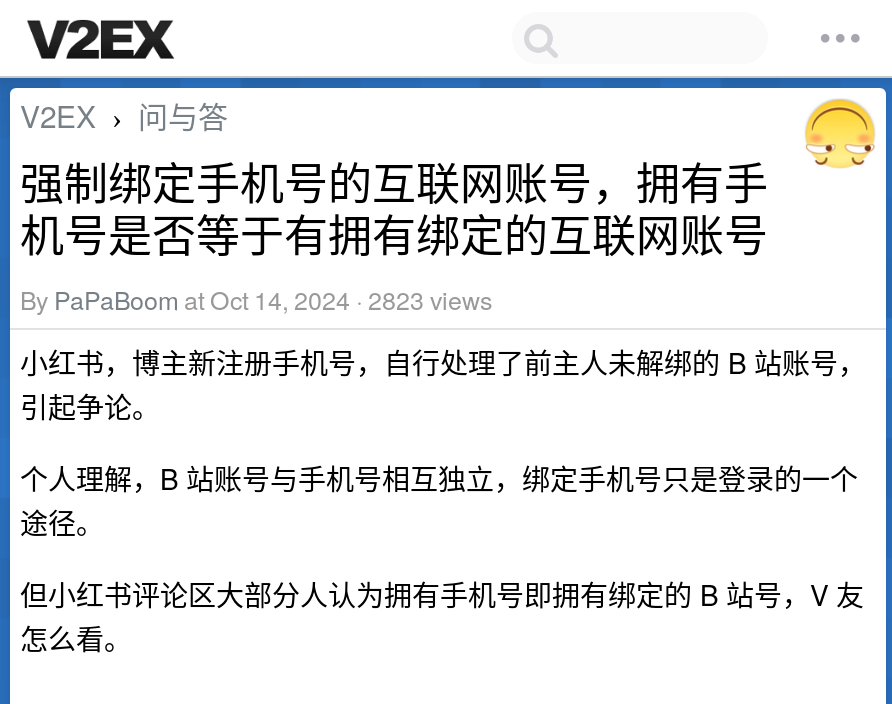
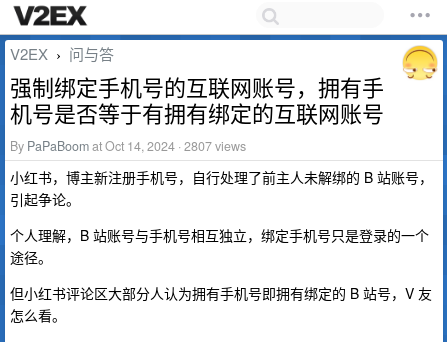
[20,282,492,318] By PaPaBoom at Oct 14, 2024 · 2823 views -> [10,137,246,155] By PaPaBoom at Oct 14, 2024 · 2807 views

